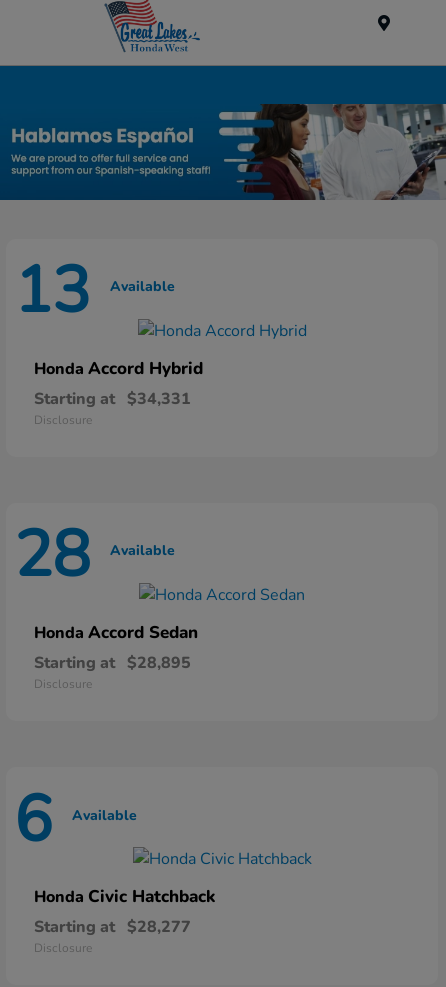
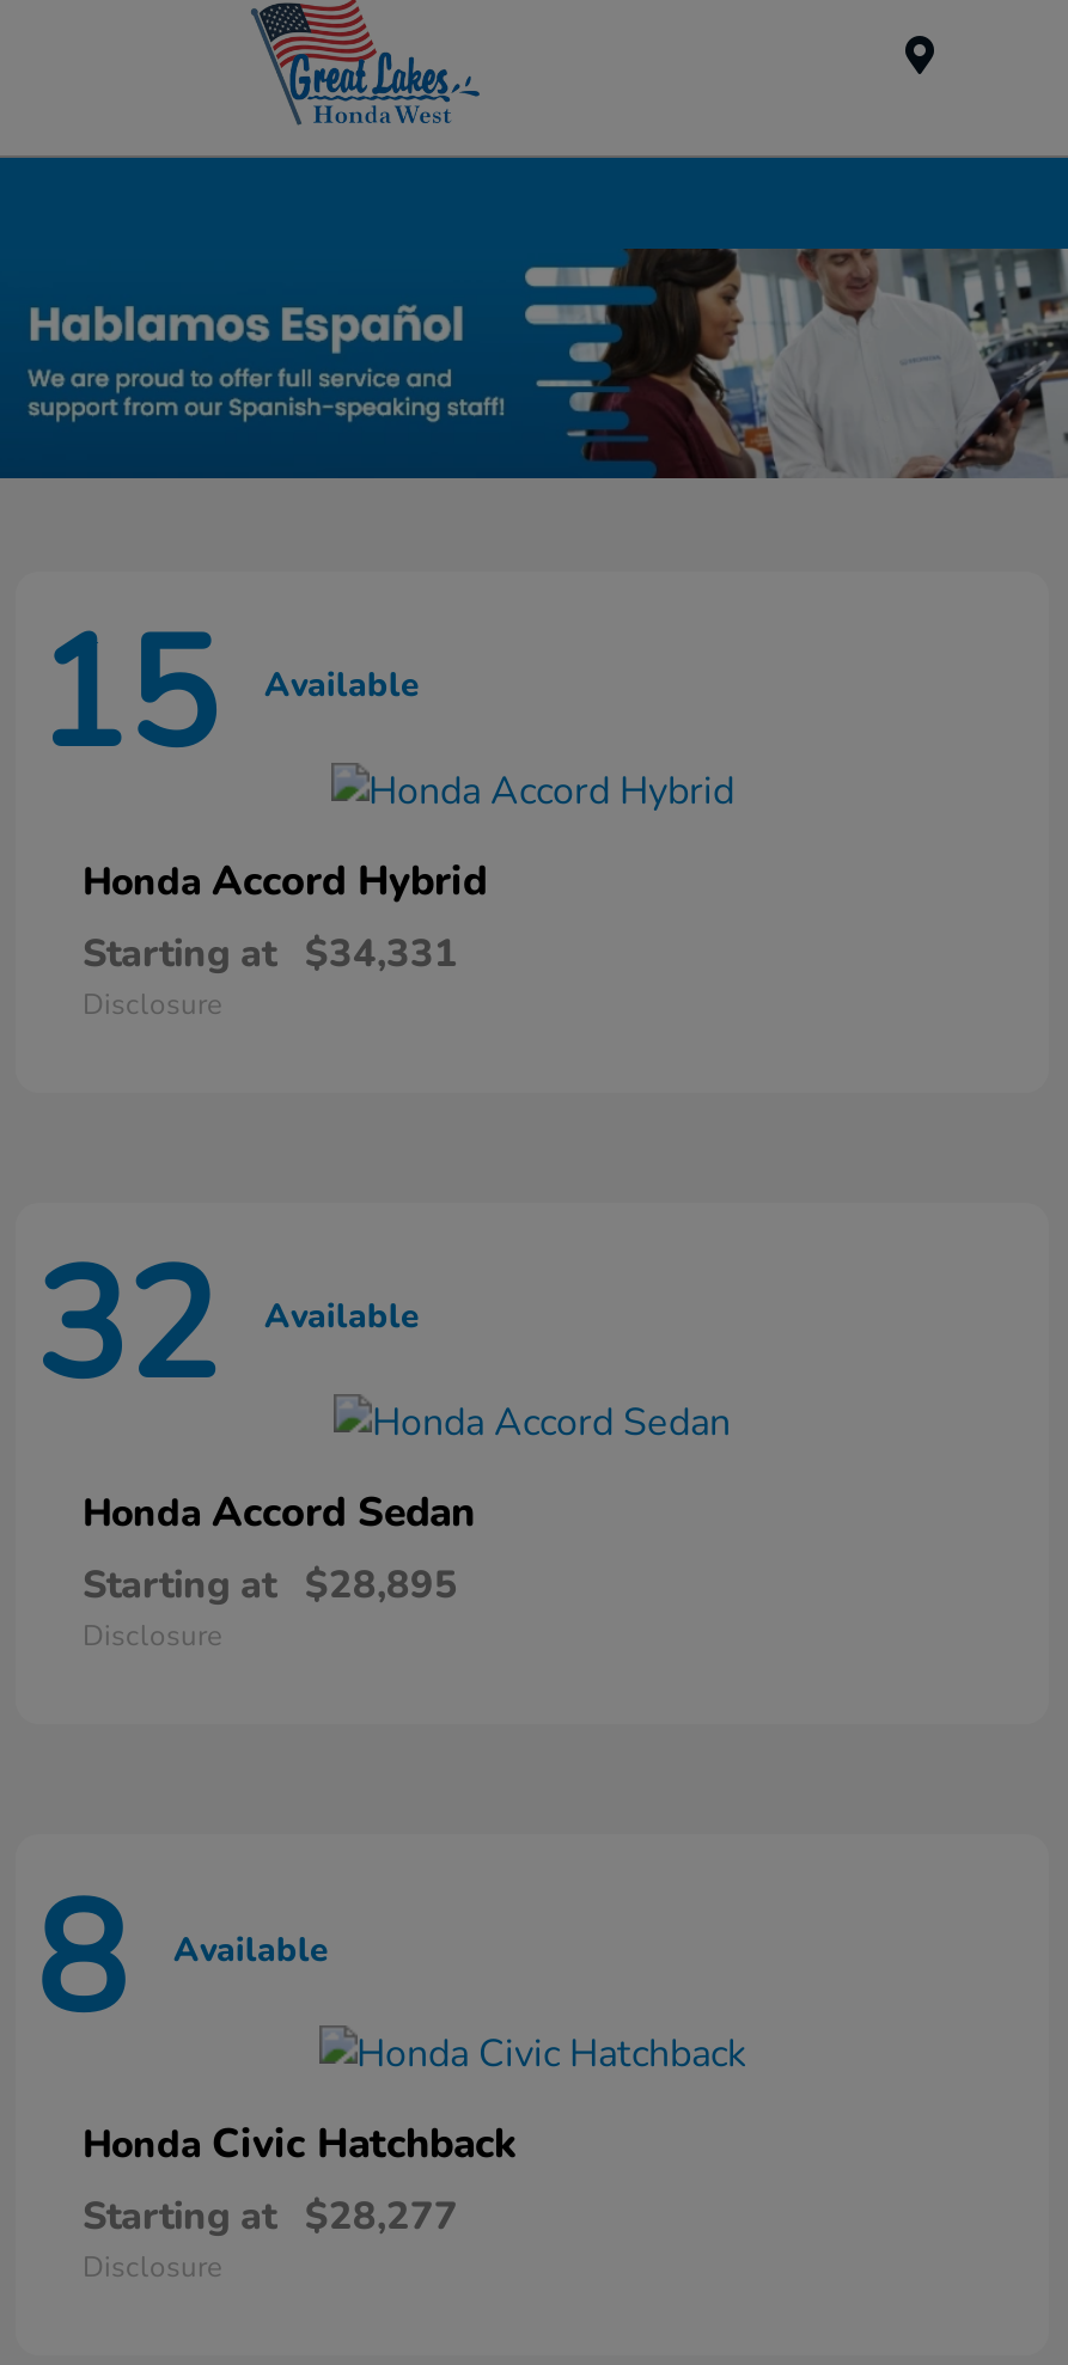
[14,247,175,335] 13 Available -> [35,591,420,802] 15 Available
[14,511,175,599] 28 Available -> [35,1223,420,1433] 32 Available
[14,775,137,863] 6 Available -> [35,1854,329,2065] 8 Available

